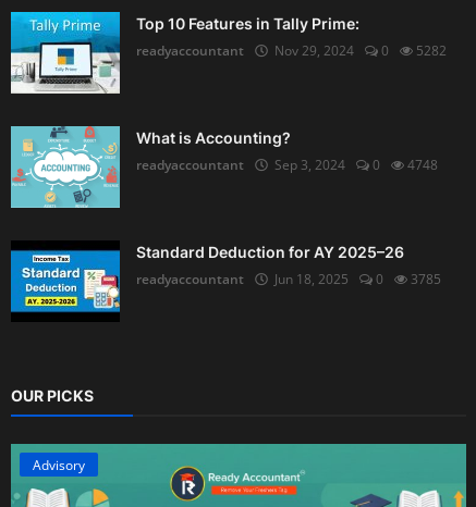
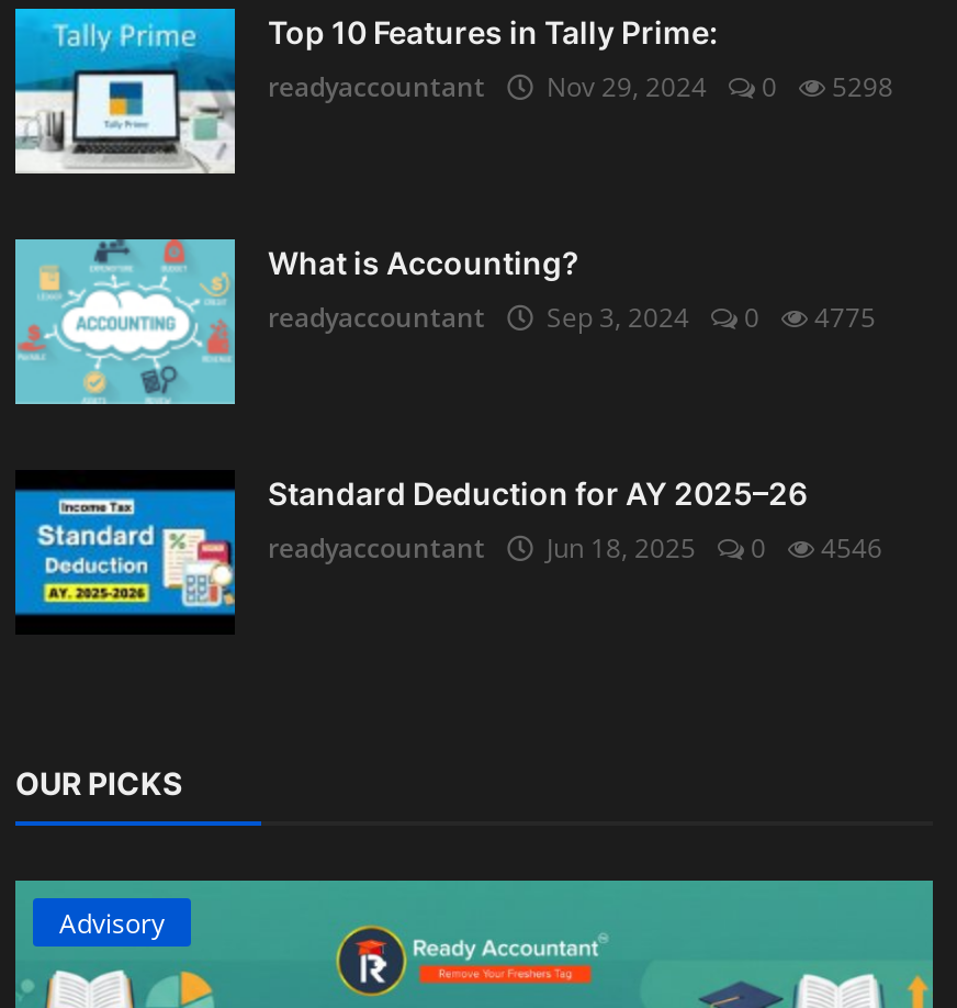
[136,41,447,60] readyaccountant Nov 29, 2024 0 5282 -> [268,68,893,106] readyaccountant Nov 29, 2024 0 5298
[136,156,438,174] readyaccountant Sep 3, 2024 0 4748 -> [268,299,876,336] readyaccountant Sep 3, 2024 0 4775
[136,270,441,288] readyaccountant Jun 18, 2025 0 3785 -> [268,529,882,567] readyaccountant Jun 18, 2025 0 4546

